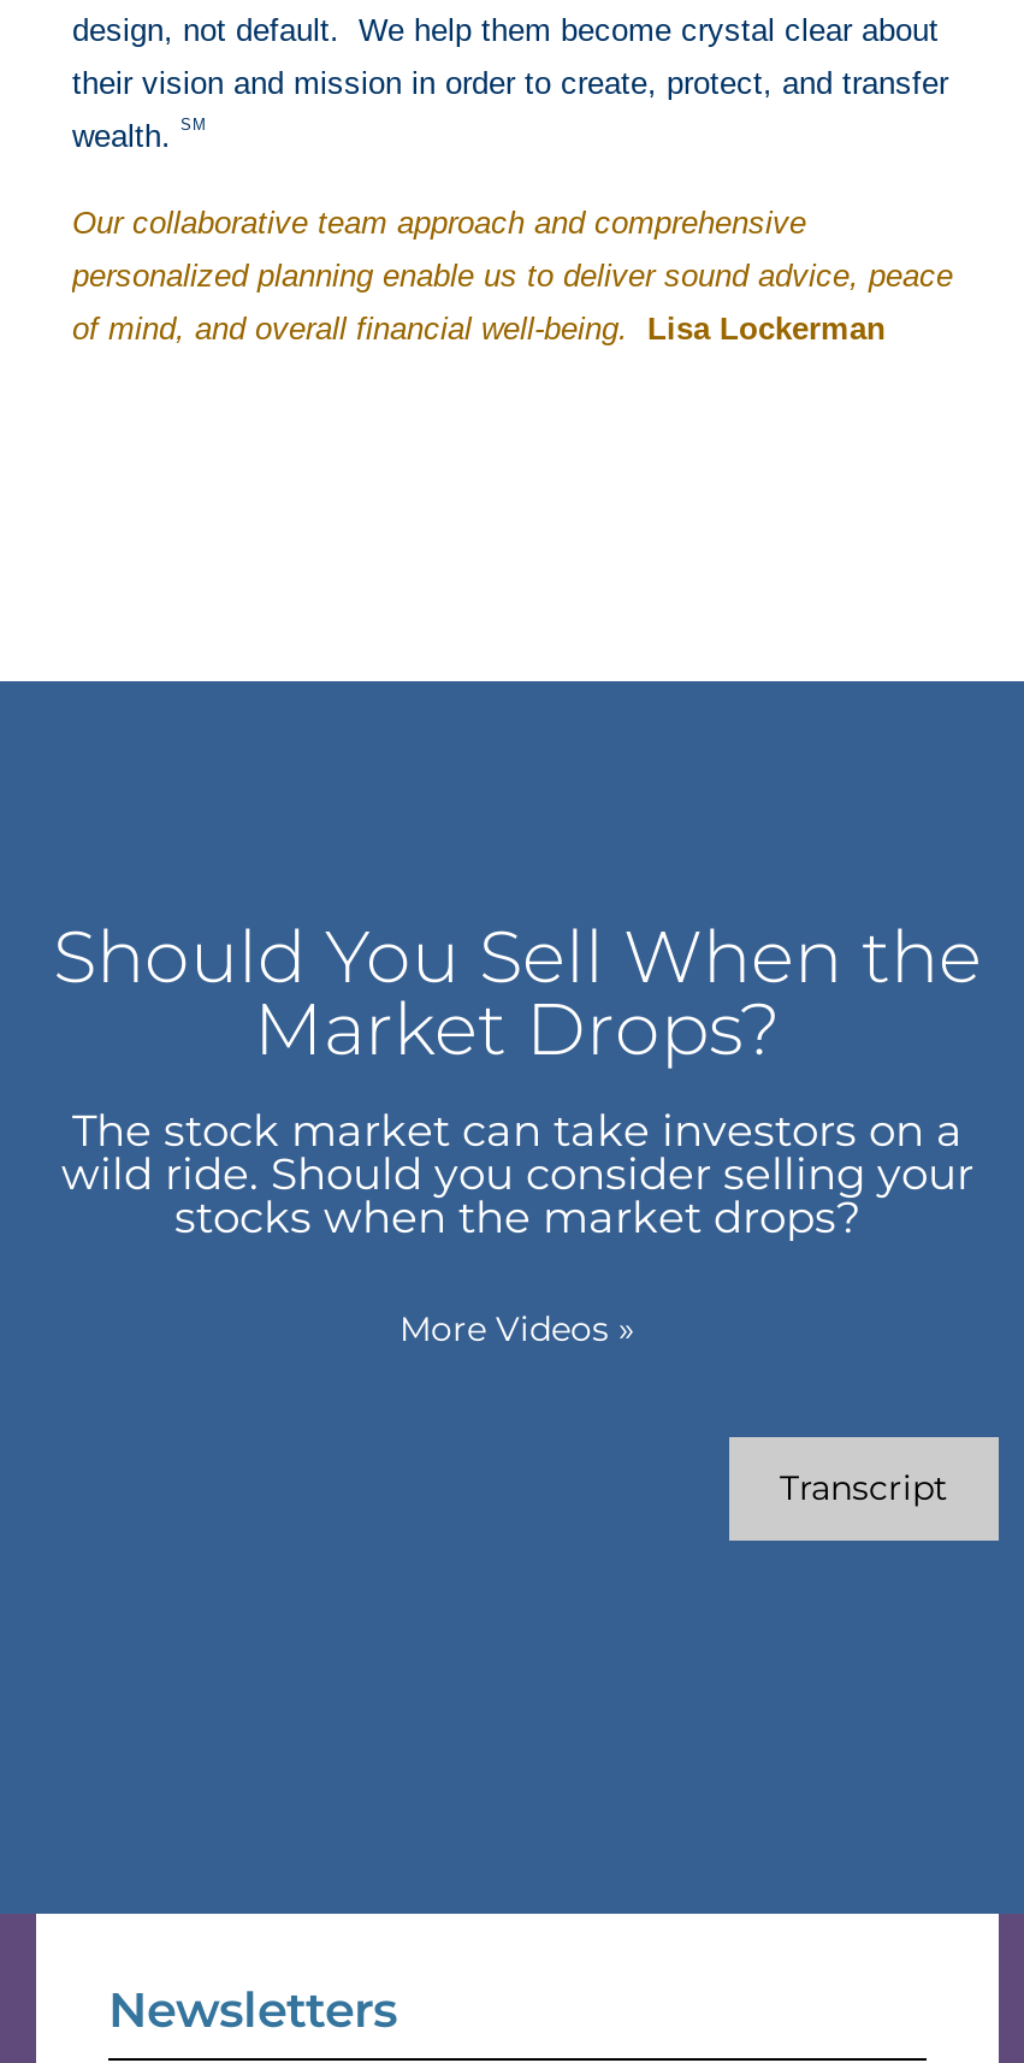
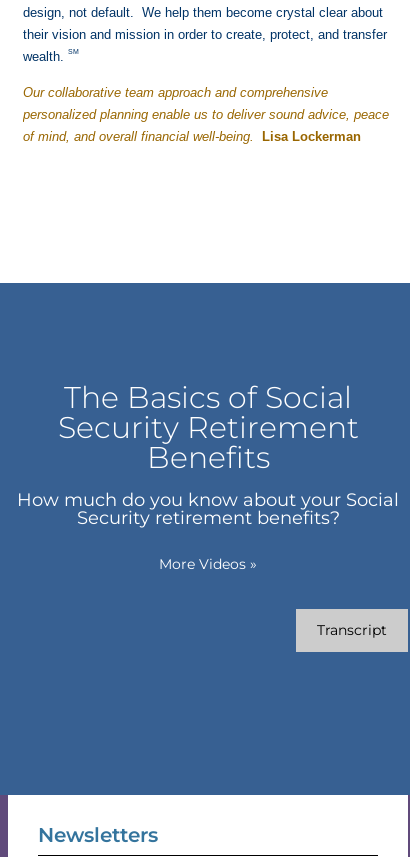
[53,911,982,1244] Should You Sell When the | Market Drops? | The stock market can take investors on a | wild ride. Should you consider selling your | stocks when the market drops? -> [17,379,399,529] The Basics of Social | Security Retirement | Benefits | How much do you know about your Social | Security retirement benefits?

